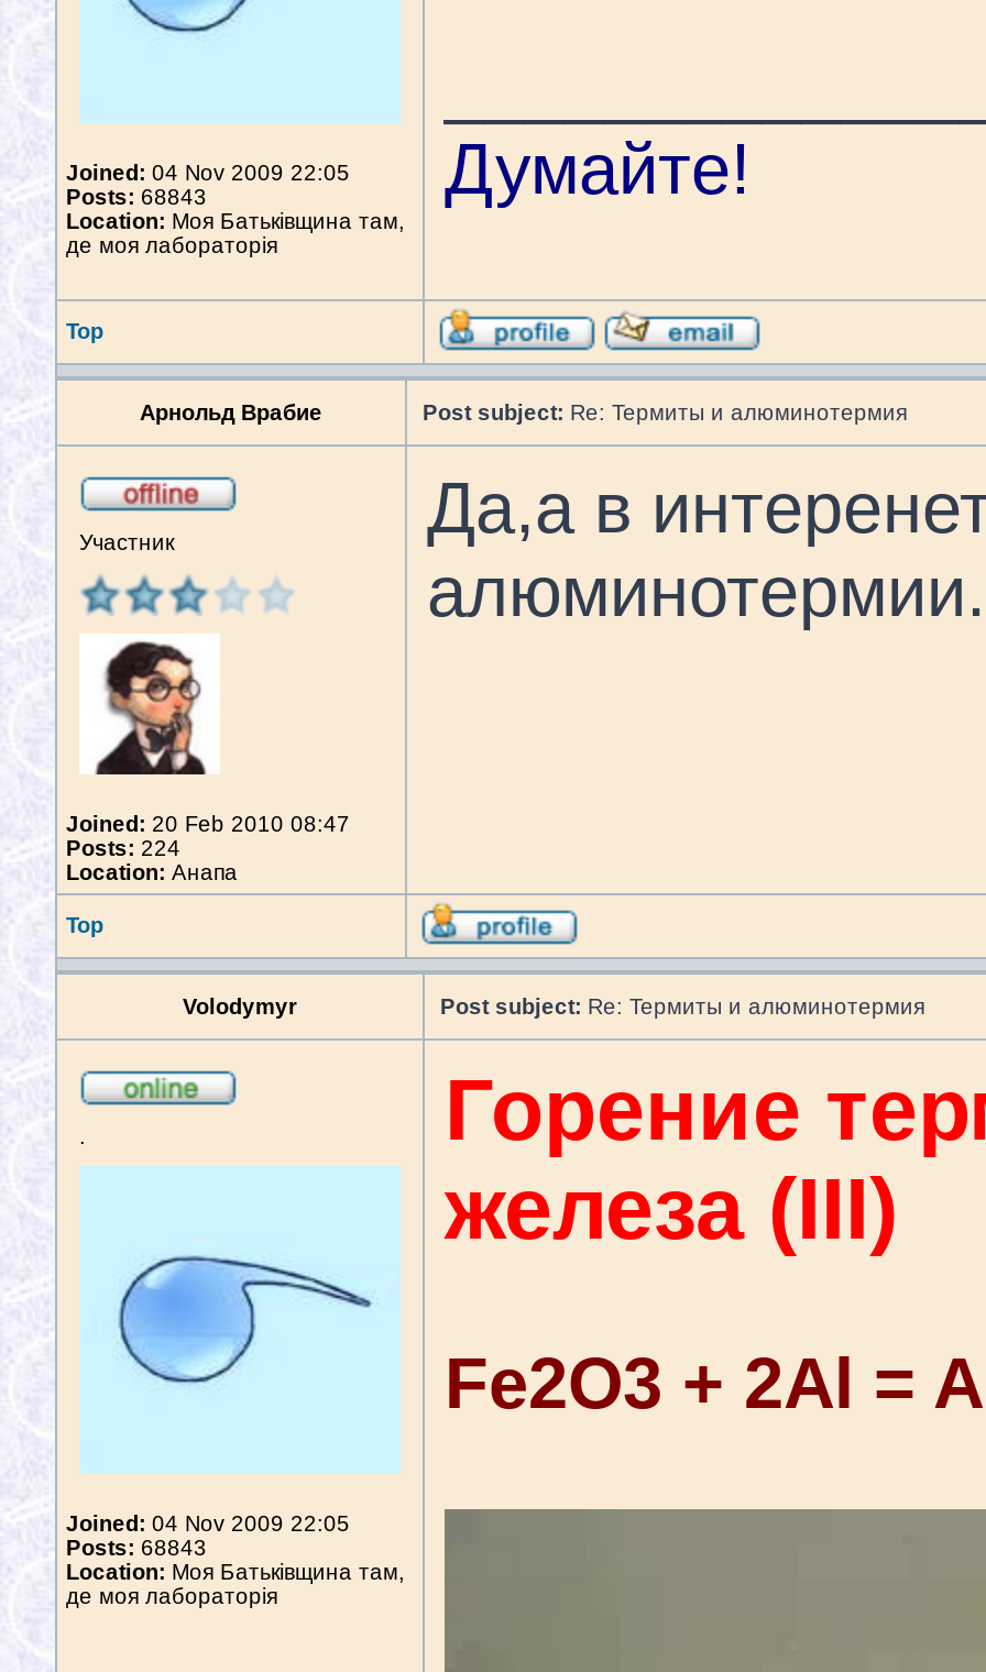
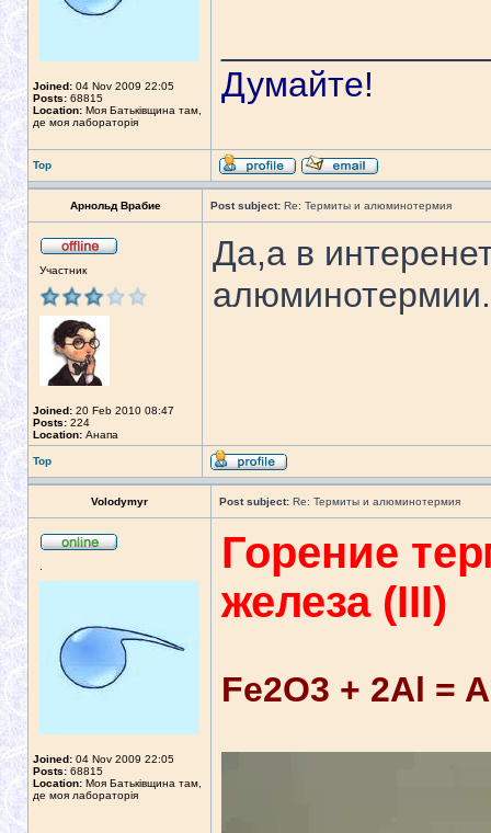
[66,185,207,209] Posts: 68843 -> [33,92,103,104] Posts: 68815
[66,1536,207,1560] Posts: 68843 -> [33,765,103,777] Posts: 68815

